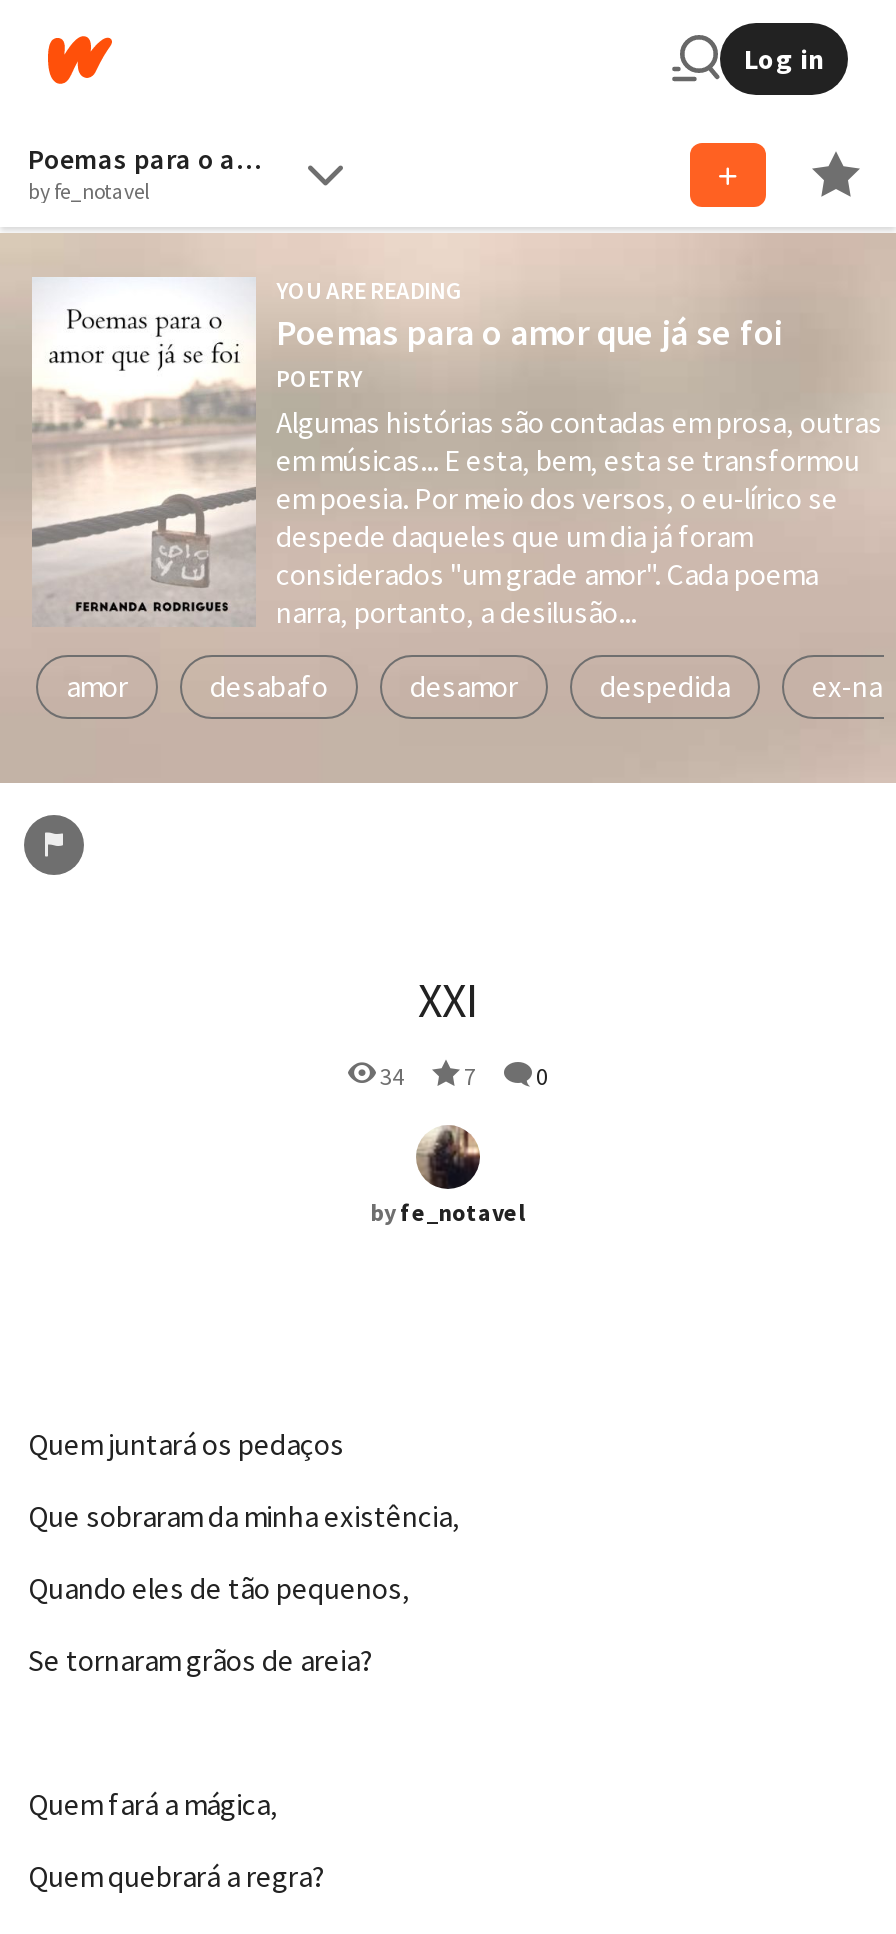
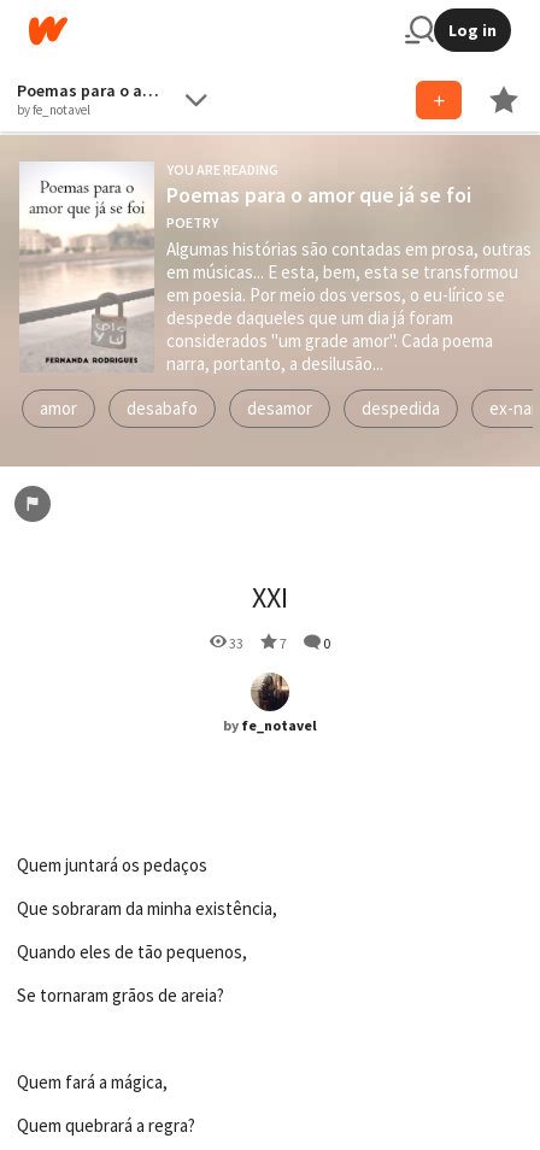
[376,1061,548,1091] 34 7 0 -> [227,634,330,652] 33 7 0

